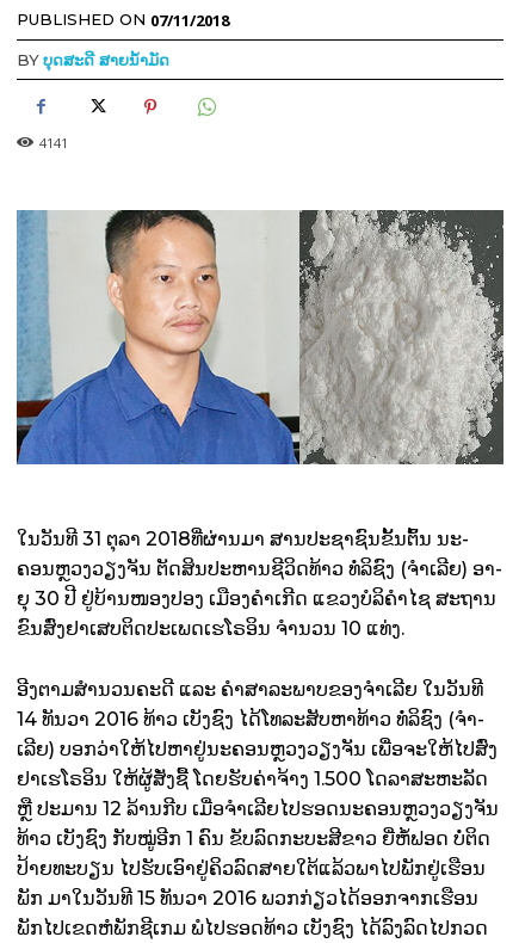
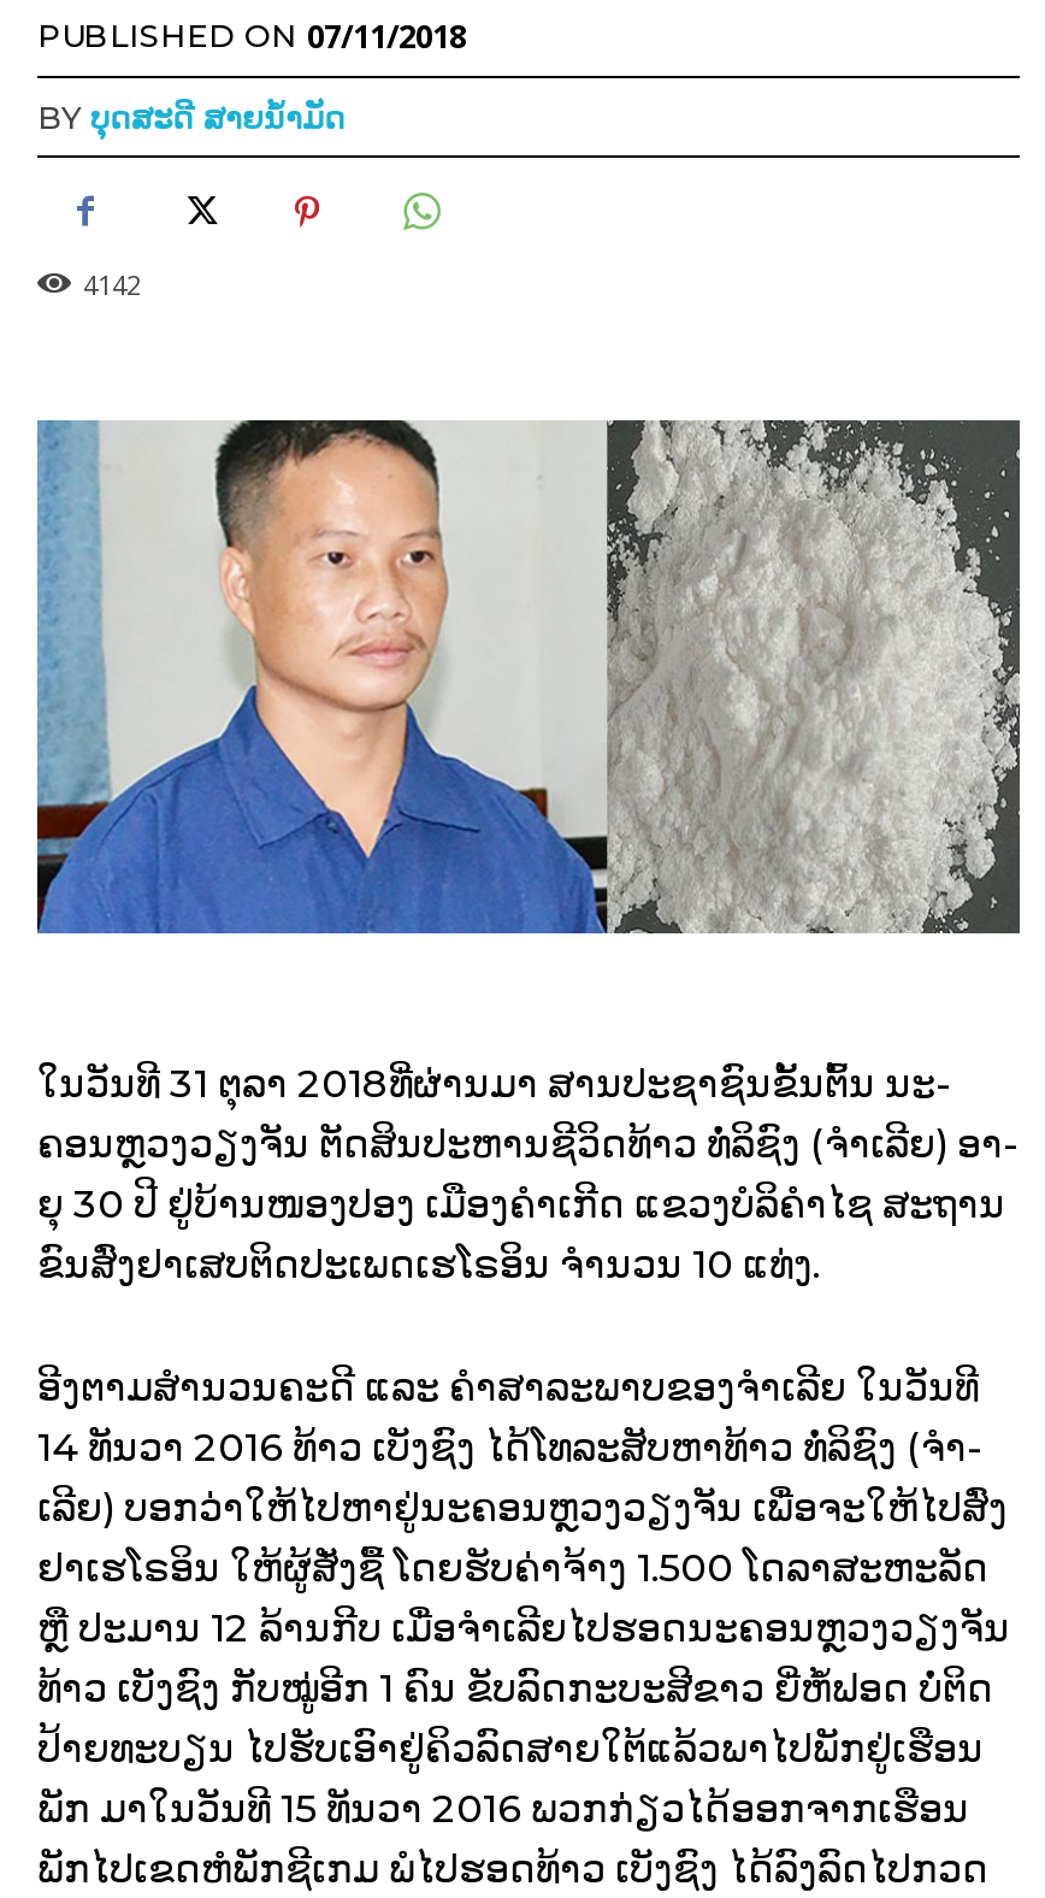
[39,133,68,151] 4141 -> [83,266,141,302] 4142

